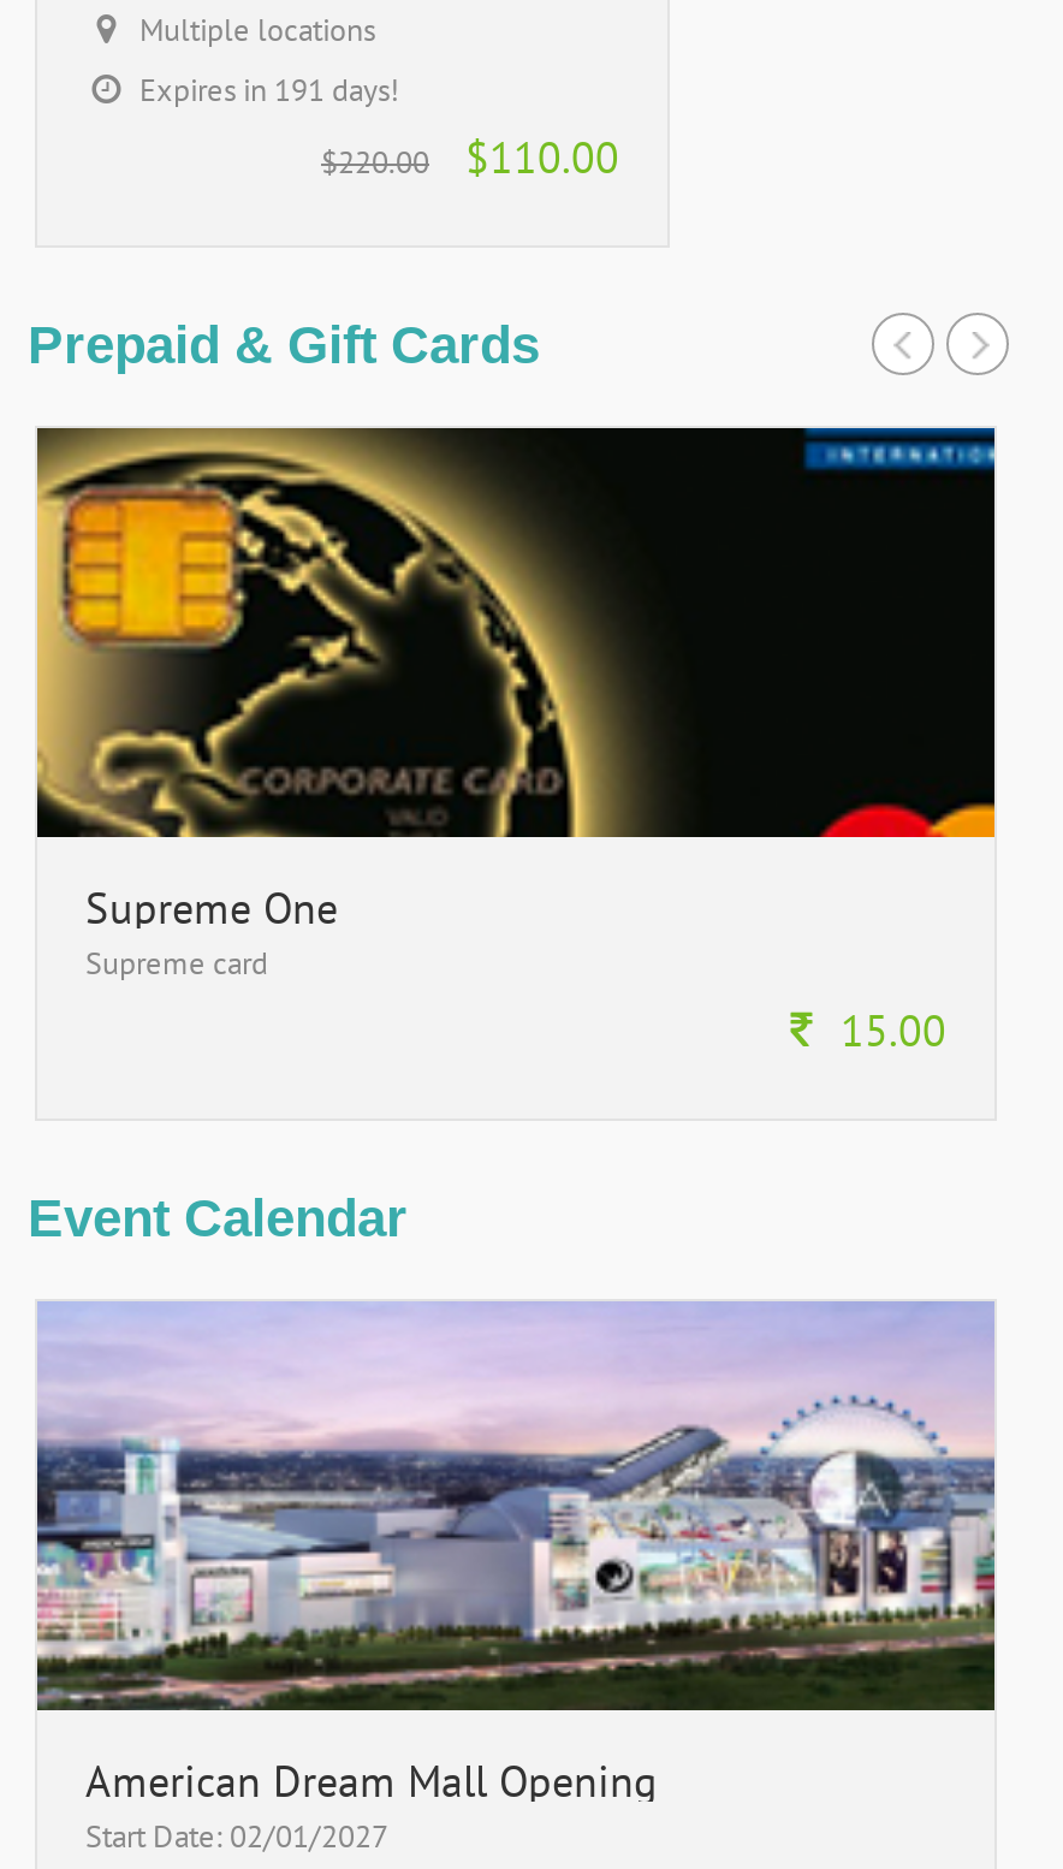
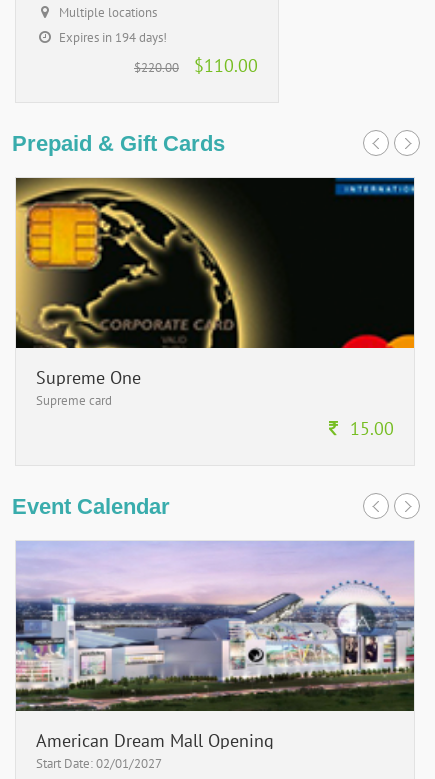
[139,71,399,112] Expires in 191 days! -> [58,29,166,46] Expires in 194 days!

